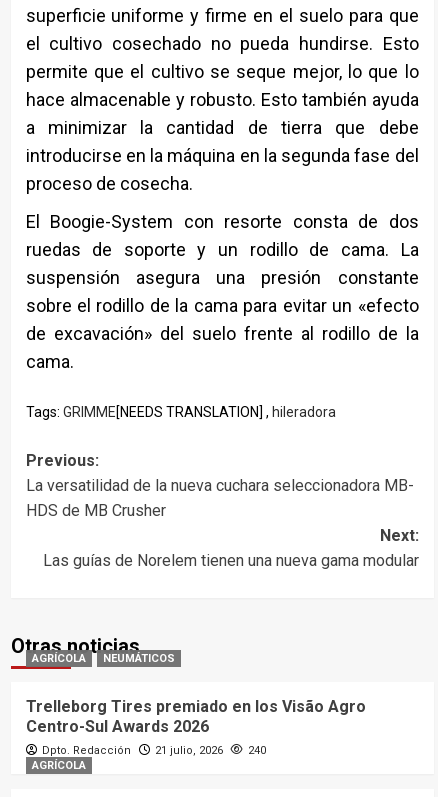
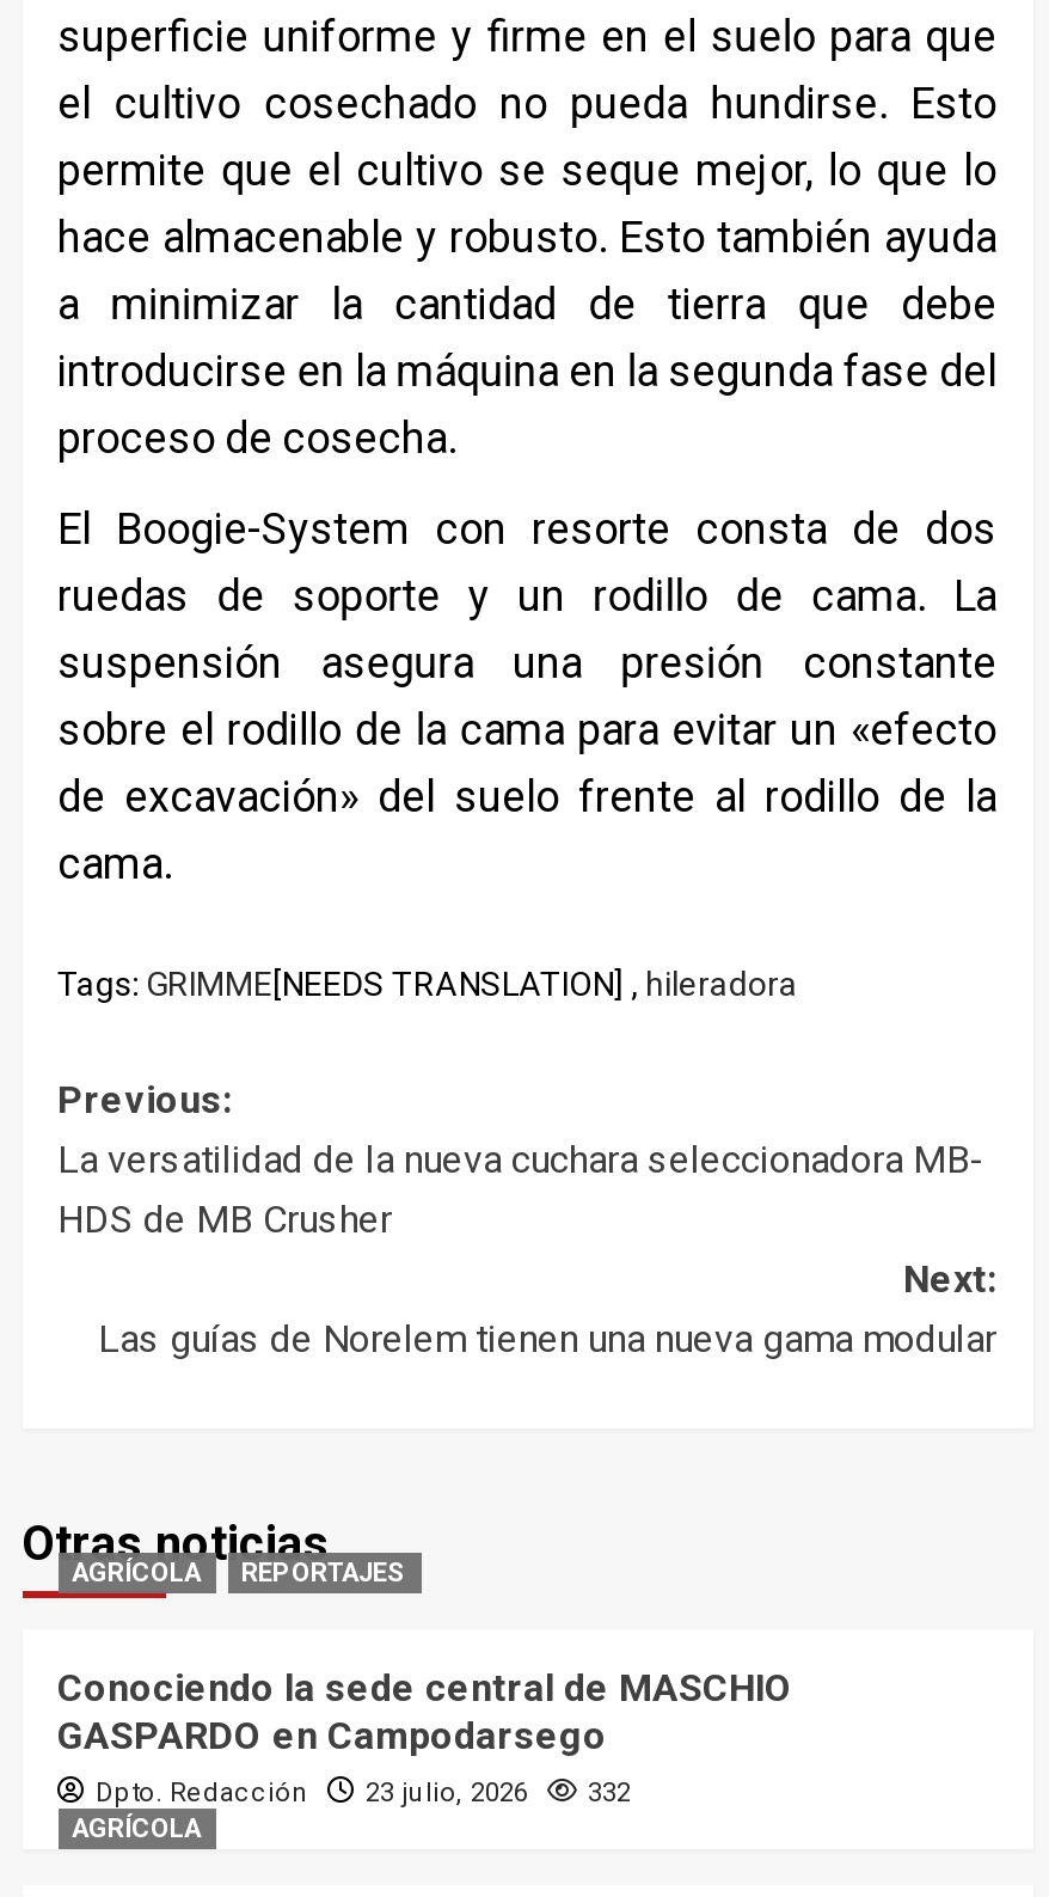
[102,652,174,665] NEUMÁTICOS -> [241,1557,406,1588] REPORTAJES
[25,697,365,736] Trelleborg Tires premiado en los Visão Agro | Centro-Sul Awards 2026 -> [57,1664,793,1758] Conociendo la sede central de MASCHIO | GASPARDO en Campodarsego
[154,744,222,757] 21 julio, 2026 -> [366,1777,528,1808] 23 julio, 2026
[247,744,265,757] 240 -> [588,1777,631,1808] 332

